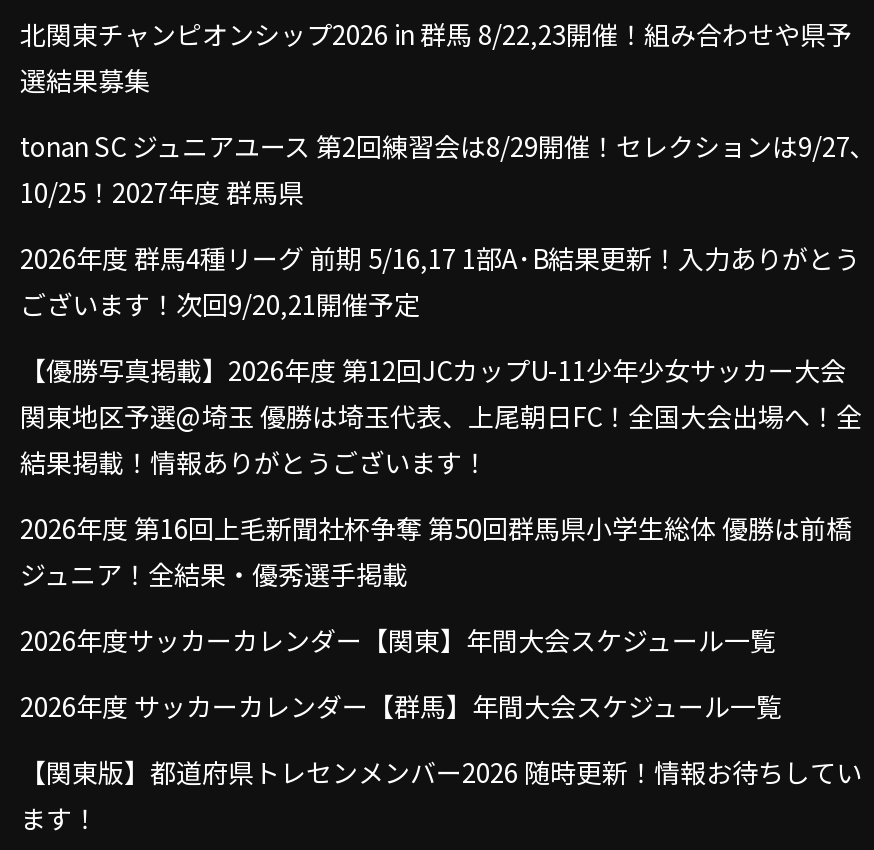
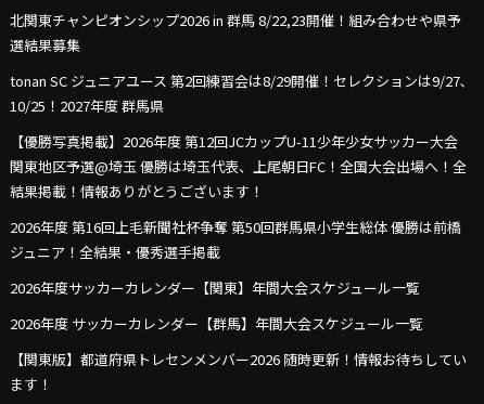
[20,239,860,323] 2026年度 群馬4種リーグ 前期 5/16,17 1部A･B結果更新！入力ありがとう | ございます！次回9/20,21開催予定 -> none

